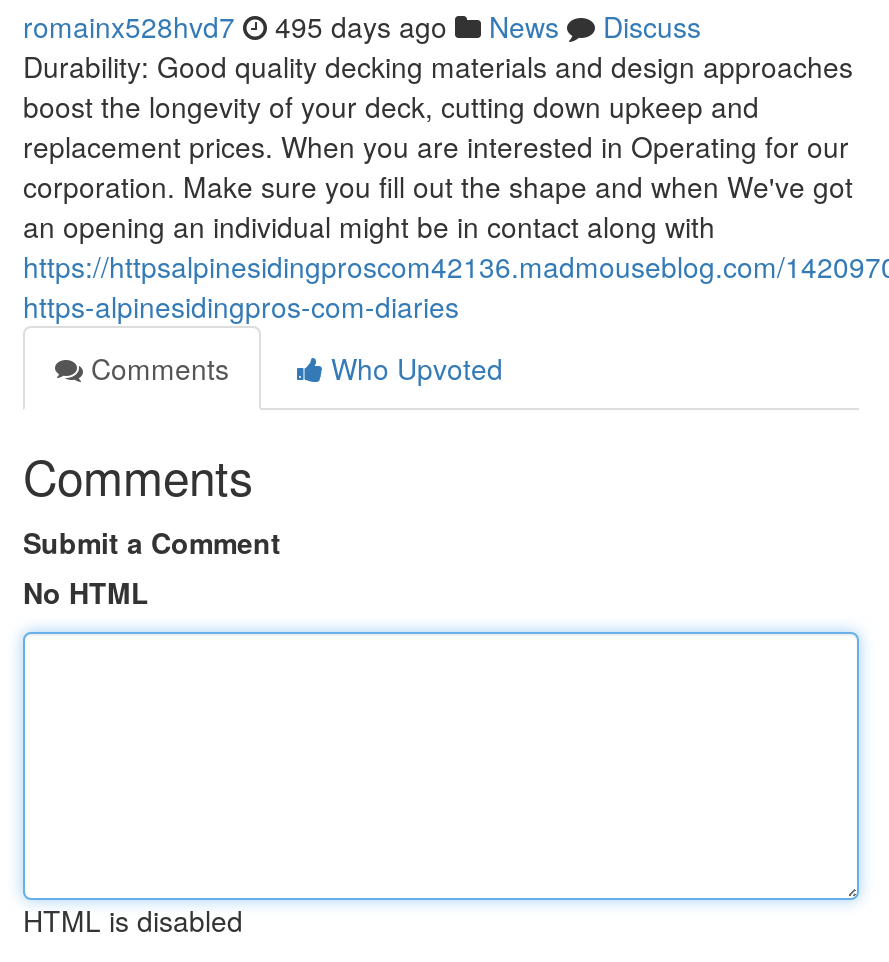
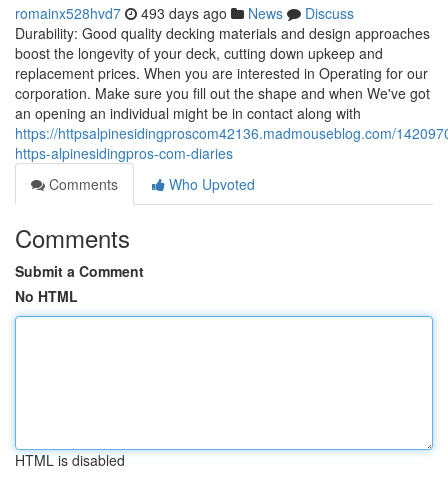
[23,6,701,46] romainx528hvd7 495 days ago News Discuss -> [15,3,354,23] romainx528hvd7 493 days ago News Discuss

